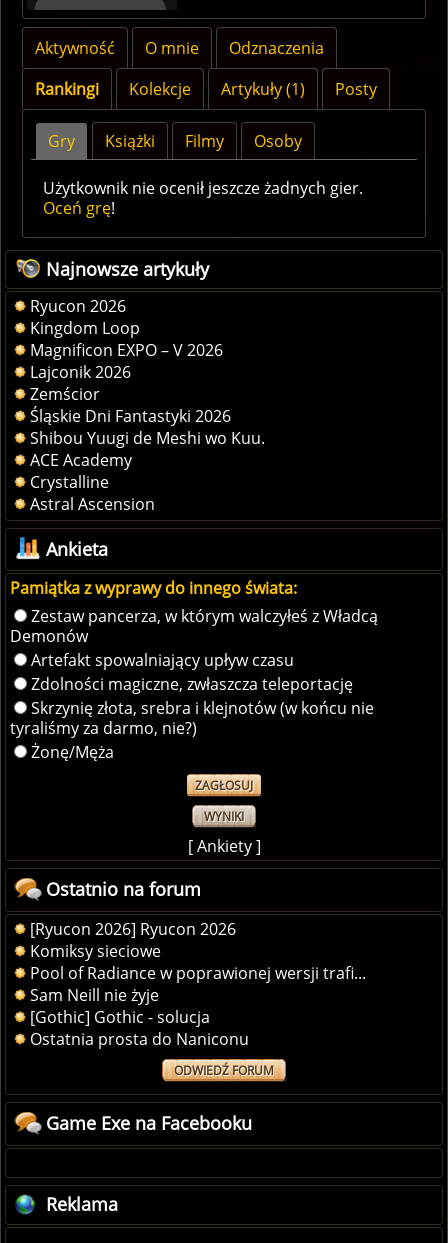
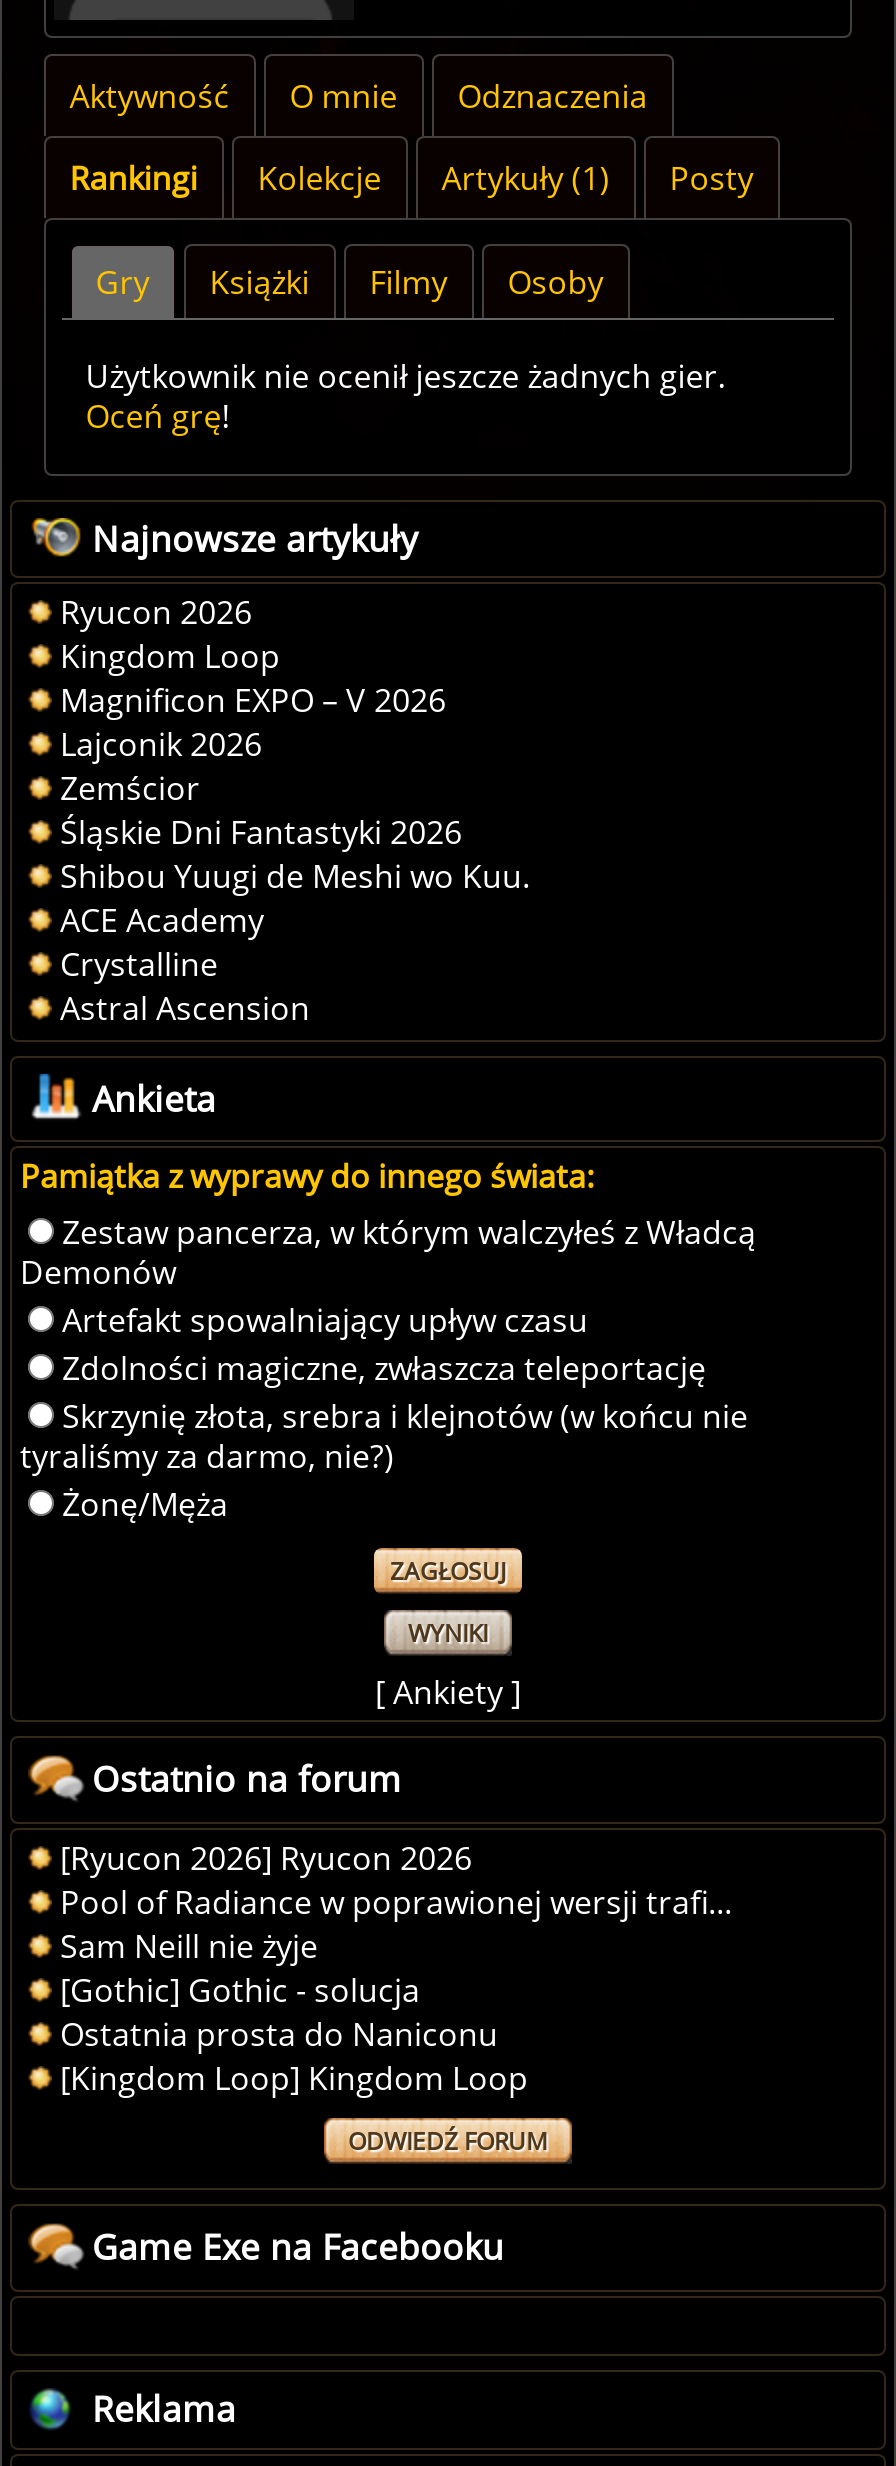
[30,940,161,962] Komiksy sieciowe -> none
moved [30,962,366,1050] -> [60,1880,732,2056]: Pool of Radiance w poprawionej wersji trafi... | Sam Neill nie żyje | [Gothic] Gothic - solucja | Ostatnia prosta do Naniconu
none -> [60,2056,528,2100] [Kingdom Loop] Kingdom Loop

